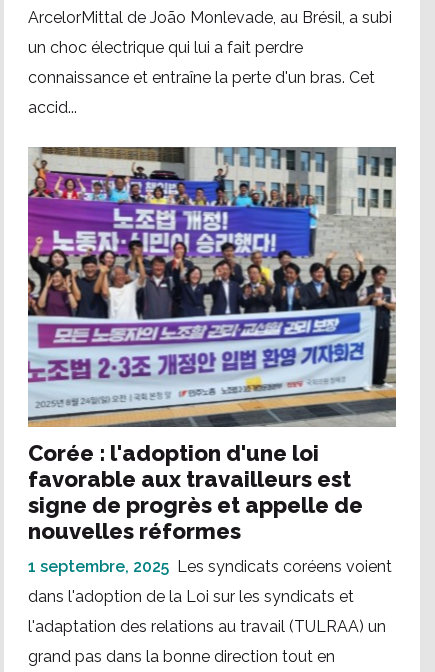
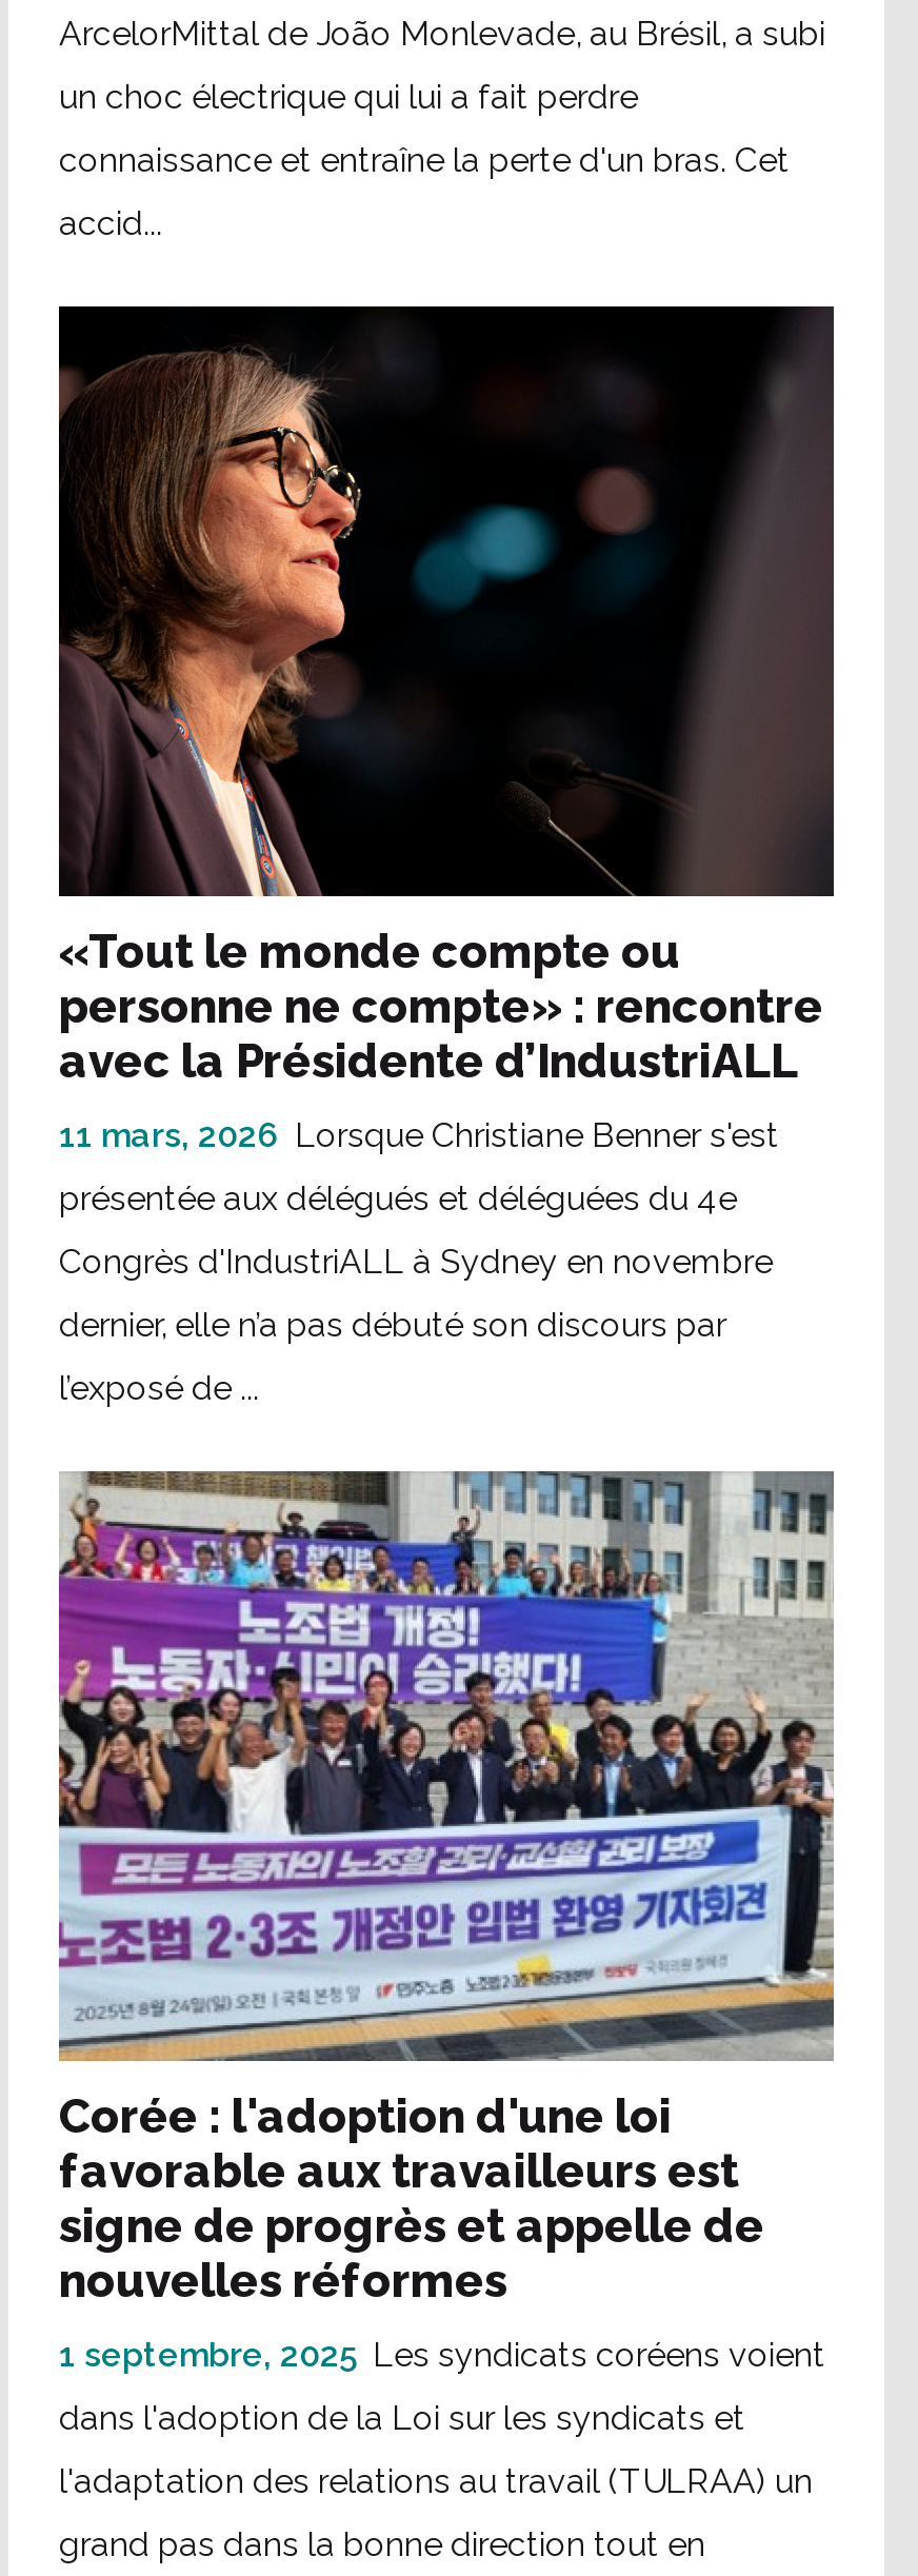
none -> [57,304,836,1407] [image] | «Tout le monde compte ou | personne ne compte» : rencontre | avec la Présidente d’IndustriALL | 11 mars, 2026 Lorsque Christiane Benner s'est | présentée aux délégués et déléguées du 4e | Congrès d'IndustriALL à Sydney en novembre | dernier, elle n’a pas débuté son discours par | l’exposé de ...

